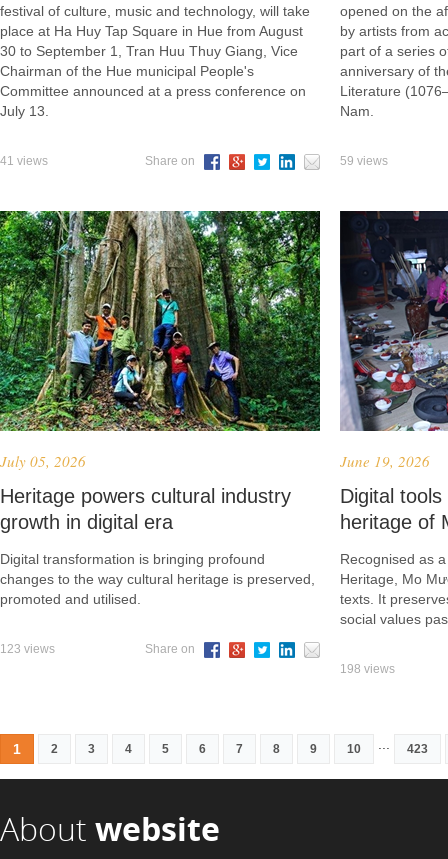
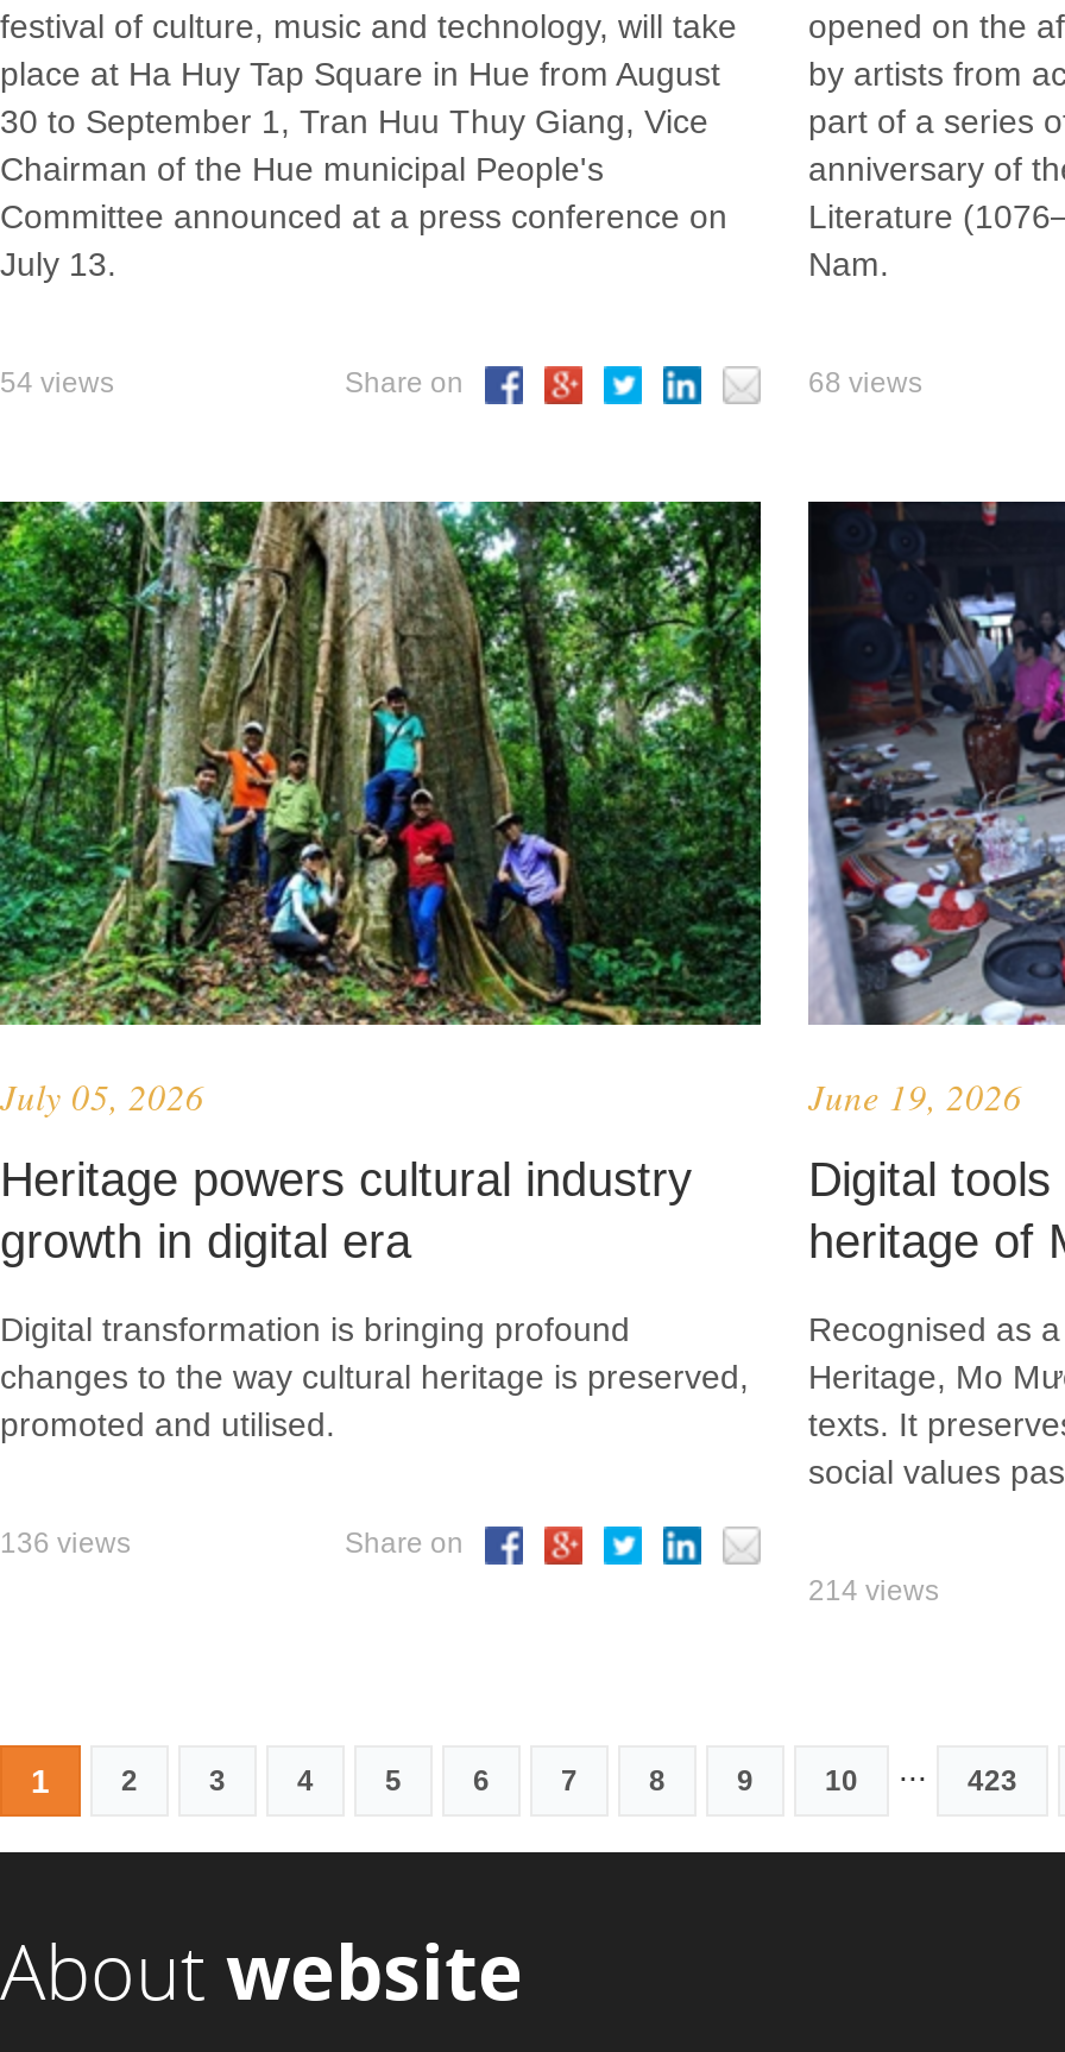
[0,154,48,168] 41 views -> [0,366,114,400] 54 views
[340,154,388,168] 59 views -> [808,366,922,400] 68 views
[0,642,55,656] 123 views -> [0,1527,131,1560] 136 views
[340,662,395,676] 198 views -> [808,1574,939,1608] 214 views

